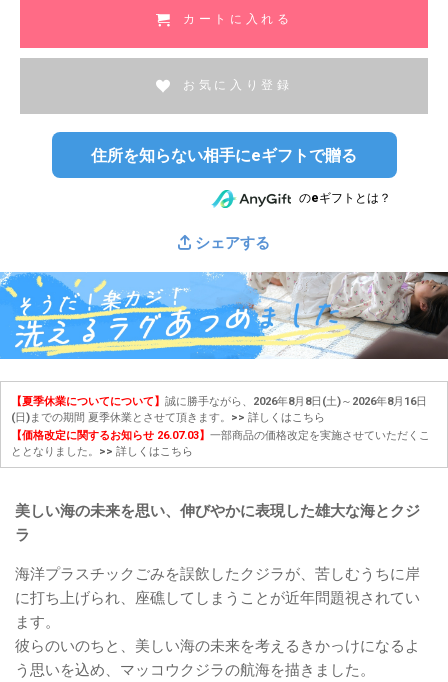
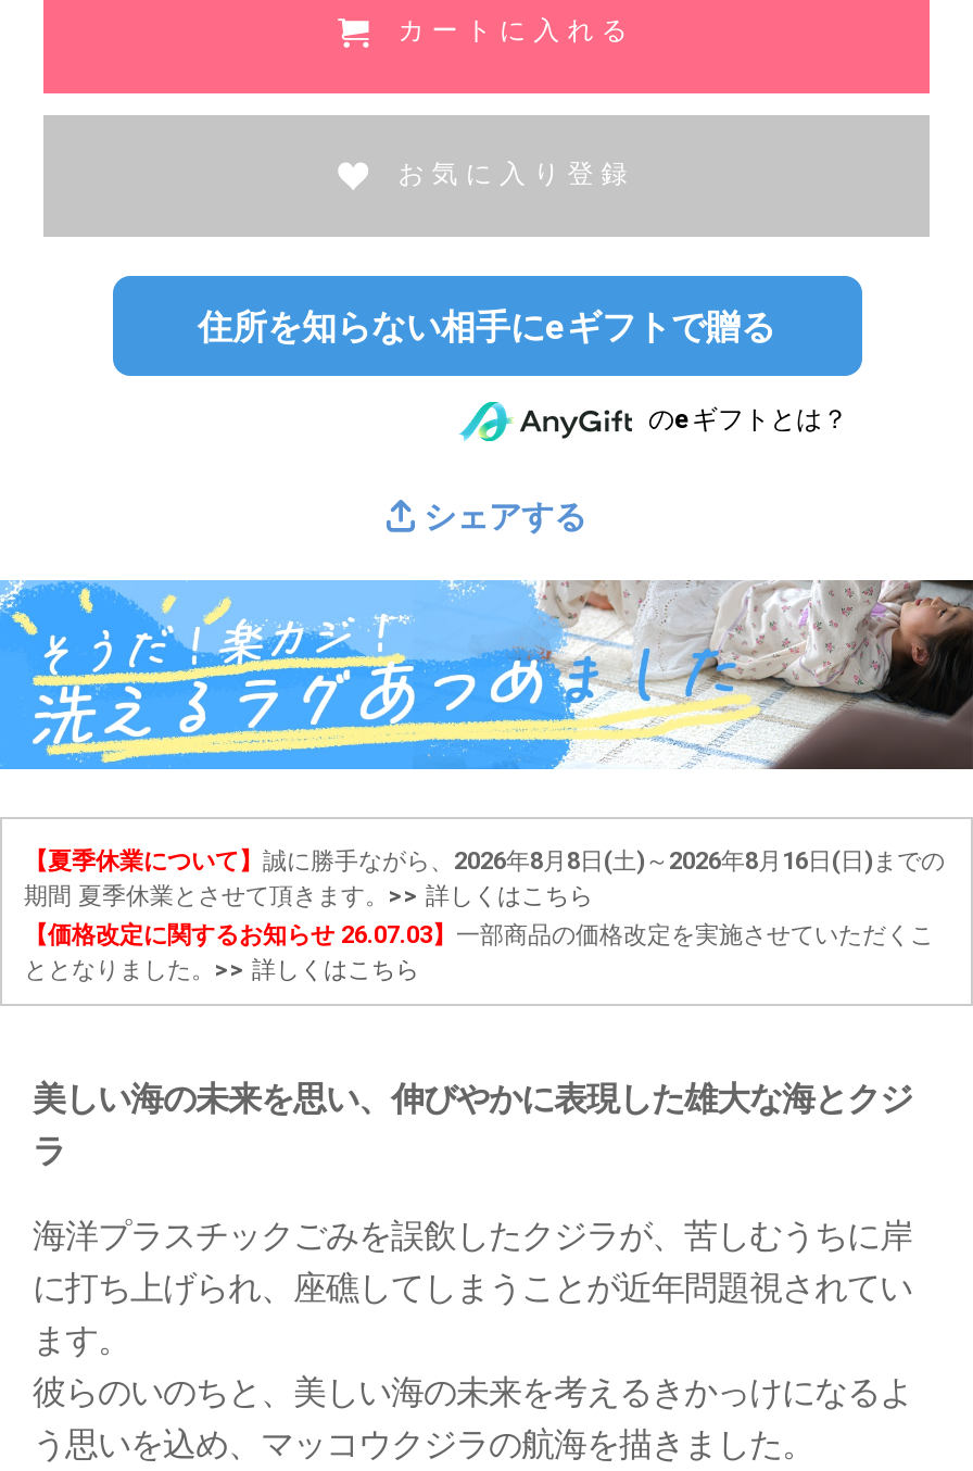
[11,395,427,424] 【夏季休業についてについて】誠に勝手ながら、2026年8月8日(土)～2026年8月16日 | (日)までの期間 夏季休業とさせて頂きます。>> 詳しくはこちら -> [24,847,945,910] 【夏季休業について】誠に勝手ながら、2026年8月8日(土)～2026年8月16日(日)までの | 期間 夏季休業とさせて頂きます。>> 詳しくはこちら

